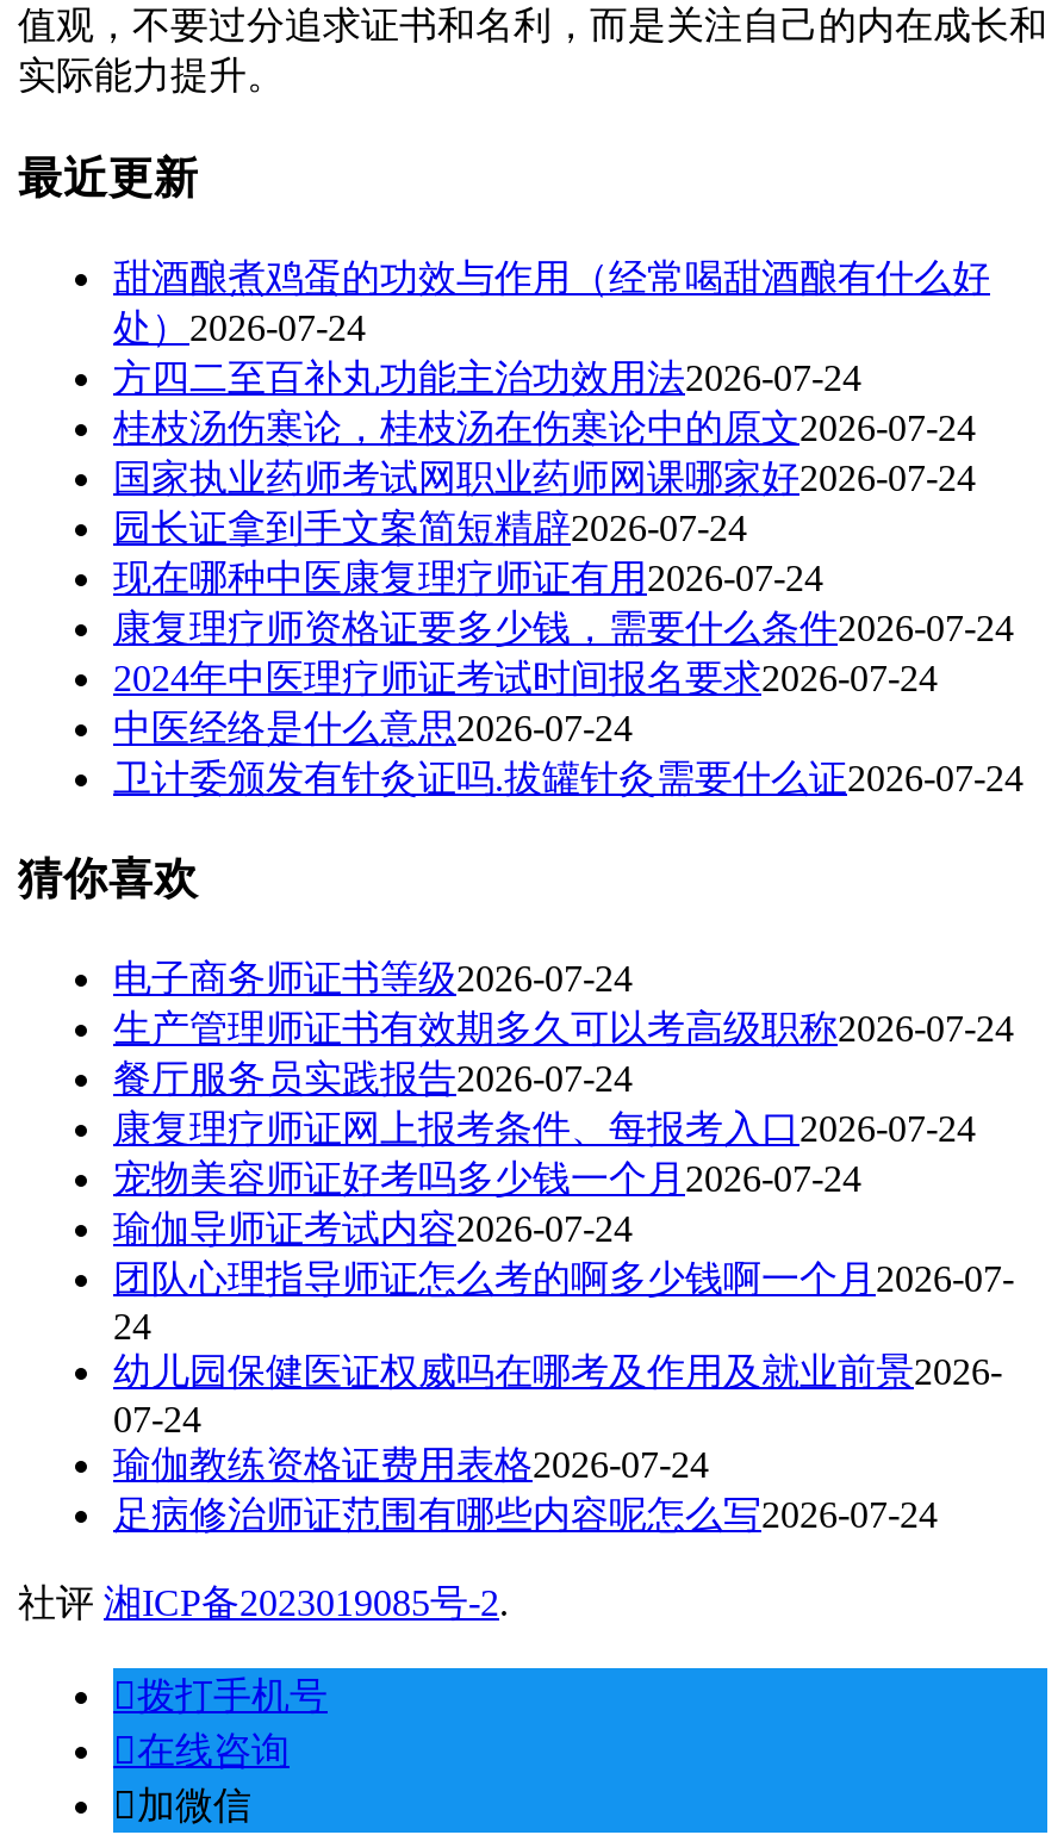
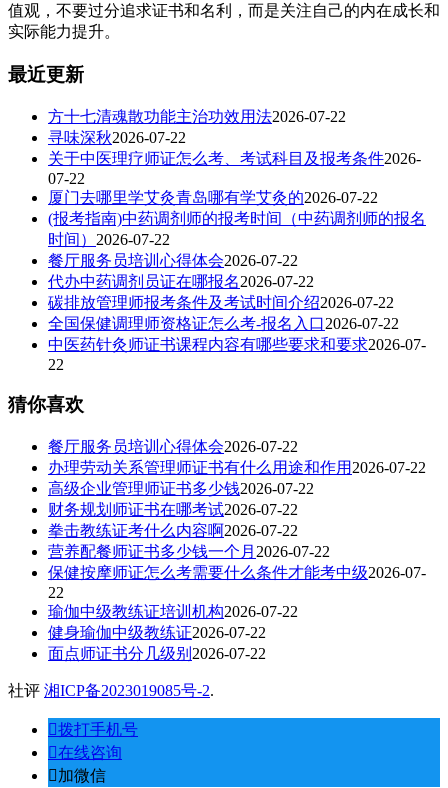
[113,257,1023,798] 甜酒酿煮鸡蛋的功效与作用（经常喝甜酒酿有什么好 | 处）2026-07-24 | 方四二至百补丸功能主治功效用法2026-07-24 | 桂枝汤伤寒论，桂枝汤在伤寒论中的原文2026-07-24 | 国家执业药师考试网职业药师网课哪家好2026-07-24 | 园长证拿到手文案简短精辟2026-07-24 | 现在哪种中医康复理疗师证有用2026-07-24 | 康复理疗师资格证要多少钱，需要什么条件2026-07-24 | 2024年中医理疗师证考试时间报名要求2026-07-24 | 中医经络是什么意思2026-07-24 | 卫计委颁发有针灸证吗.拔罐针灸需要什么证2026-07-24 -> [48,108,426,373] 方十七清魂散功能主治功效用法2026-07-22 | 寻味深秋2026-07-22 | 关于中医理疗师证怎么考、考试科目及报考条件2026- | 07-22 | 厦门去哪里学艾灸青岛哪有学艾灸的2026-07-22 | (报考指南)中药调剂师的报考时间（中药调剂师的报名 | 时间）2026-07-22 | 餐厅服务员培训心得体会2026-07-22 | 代办中药调剂员证在哪报名2026-07-22 | 碳排放管理师报考条件及考试时间介绍2026-07-22 | 全国保健调理师资格证怎么考-报名入口2026-07-22 | 中医药针灸师证书课程内容有哪些要求和要求2026-07- | 22
moved [18,854,199,904] -> [8,394,84,415]: 猜你喜欢
[113,958,1014,1535] 电子商务师证书等级2026-07-24 | 生产管理师证书有效期多久可以考高级职称2026-07-24 | 餐厅服务员实践报告2026-07-24 | 康复理疗师证网上报考条件、每报考入口2026-07-24 | 宠物美容师证好考吗多少钱一个月2026-07-24 | 瑜伽导师证考试内容2026-07-24 | 团队心理指导师证怎么考的啊多少钱啊一个月2026-07- | 24 | 幼儿园保健医证权威吗在哪考及作用及就业前景2026- | 07-24 | 瑜伽教练资格证费用表格2026-07-24 | 足病修治师证范围有哪些内容呢怎么写2026-07-24 -> [48,438,426,662] 餐厅服务员培训心得体会2026-07-22 | 办理劳动关系管理师证书有什么用途和作用2026-07-22 | 高级企业管理师证书多少钱2026-07-22 | 财务规划师证书在哪考试2026-07-22 | 拳击教练证考什么内容啊2026-07-22 | 营养配餐师证书多少钱一个月2026-07-22 | 保健按摩师证怎么考需要什么条件才能考中级2026-07- | 22 | 瑜伽中级教练证培训机构2026-07-22 | 健身瑜伽中级教练证2026-07-22 | 面点师证书分几级别2026-07-22

